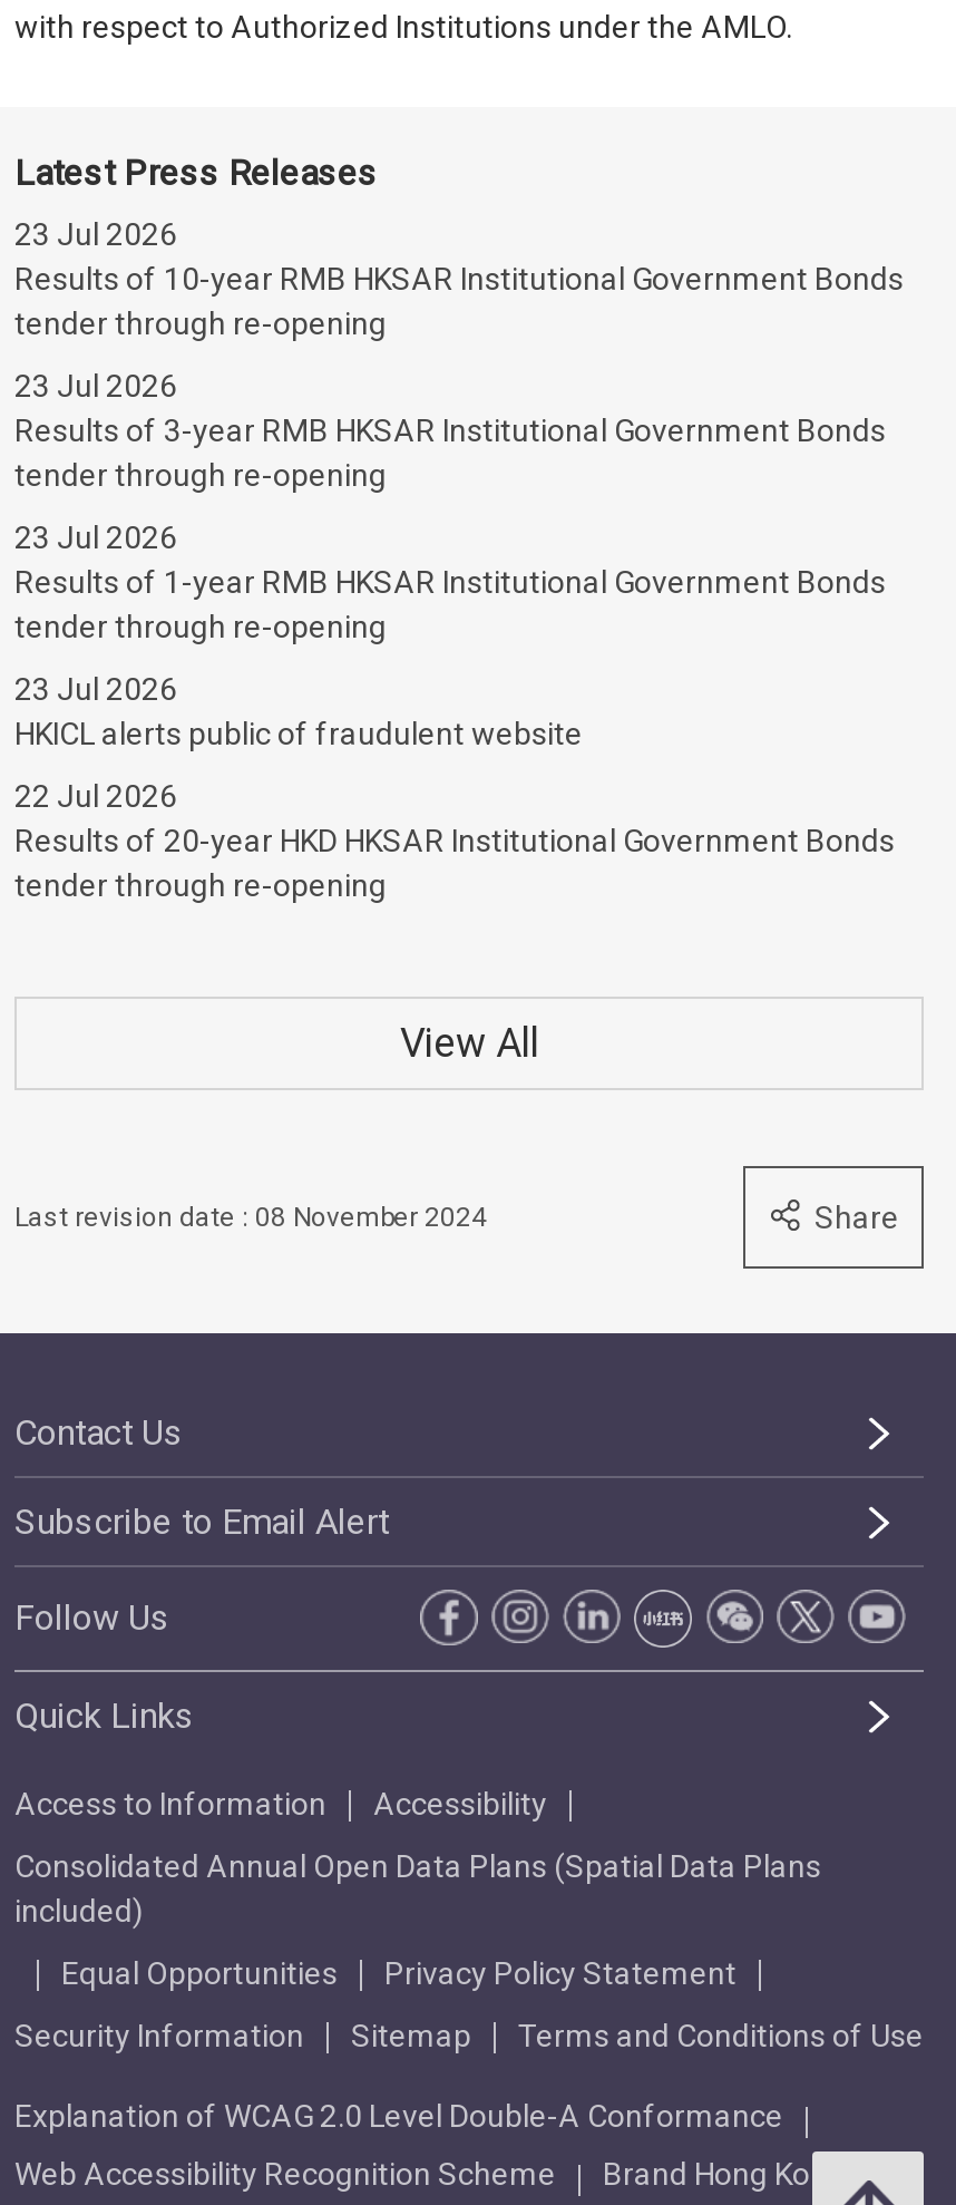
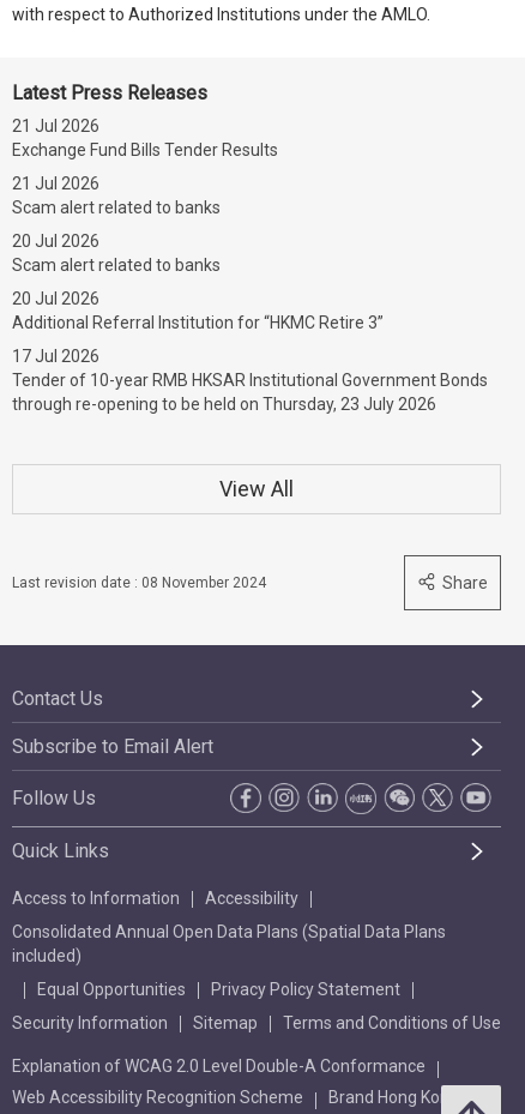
[14,216,904,341] 23 Jul 2026 | Results of 10-year RMB HKSAR Institutional Government Bonds | tender through re-opening -> [12,116,278,159] 21 Jul 2026 | Exchange Fund Bills Tender Results
[14,368,886,493] 23 Jul 2026 | Results of 3-year RMB HKSAR Institutional Government Bonds | tender through re-opening -> [12,174,221,217] 21 Jul 2026 | Scam alert related to banks
[14,519,886,644] 23 Jul 2026 | Results of 1-year RMB HKSAR Institutional Government Bonds | tender through re-opening -> [12,231,221,275] 20 Jul 2026 | Scam alert related to banks
[14,671,583,751] 23 Jul 2026 | HKICL alerts public of fraudulent website -> [12,289,384,332] 20 Jul 2026 | Additional Referral Institution for “HKMC Retire 3”
[14,778,895,903] 22 Jul 2026 | Results of 20-year HKD HKSAR Institutional Government Bonds | tender through re-opening -> [12,347,488,414] 17 Jul 2026 | Tender of 10-year RMB HKSAR Institutional Government Bonds | through re-opening to be held on Thursday, 23 July 2026

